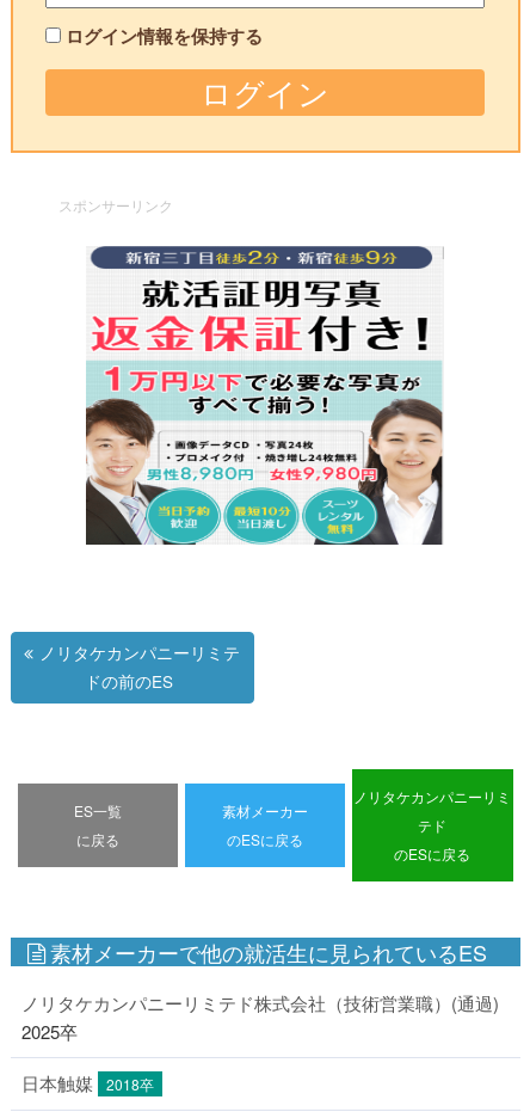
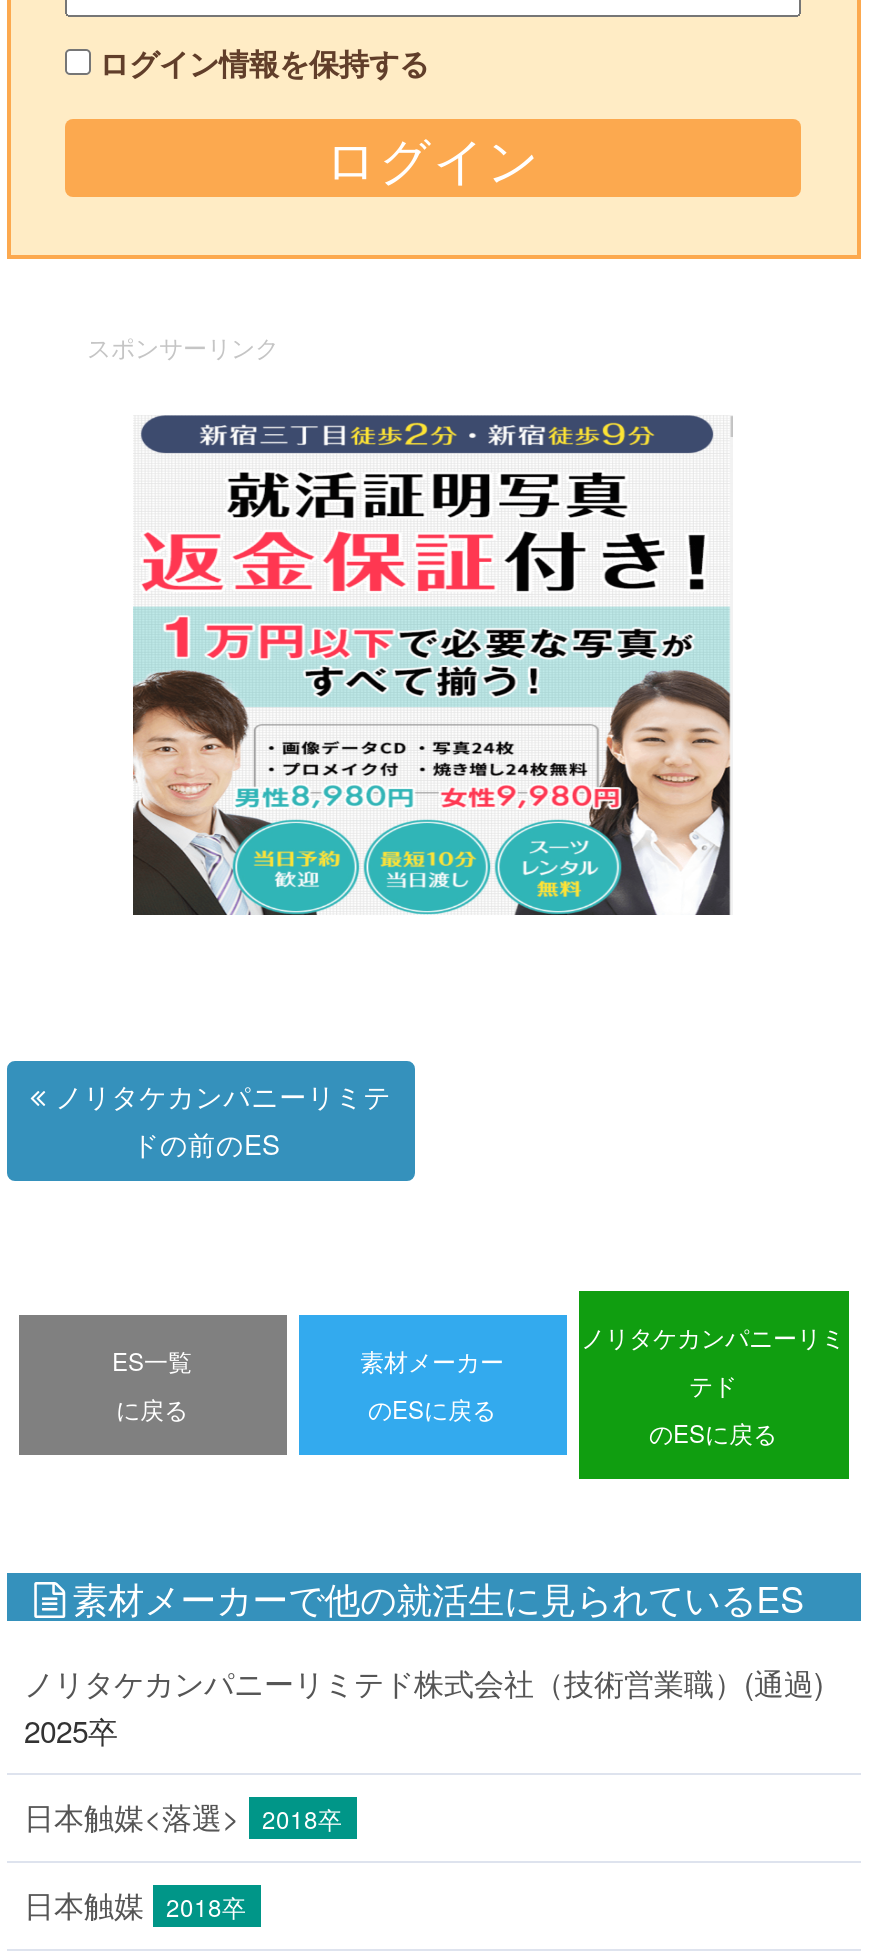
none -> [24,1795,342,1837] 日本触媒<落選> | 2018卒

